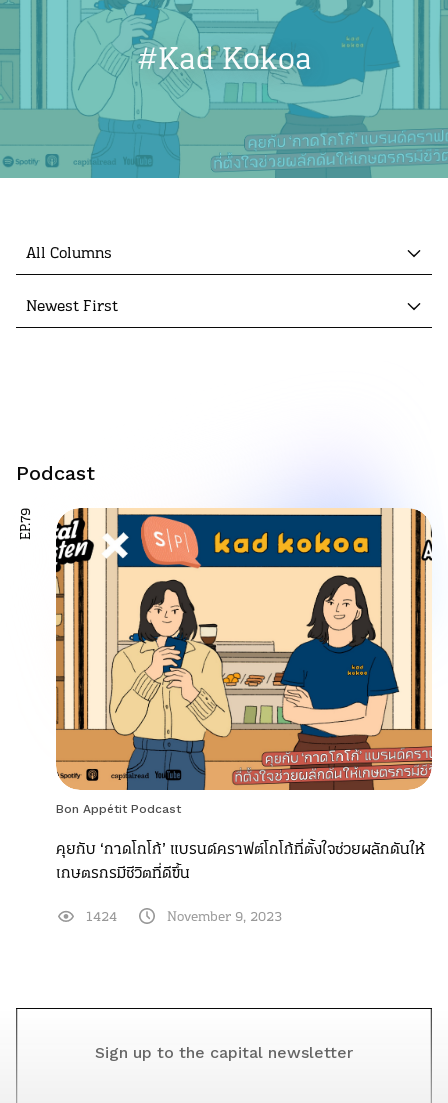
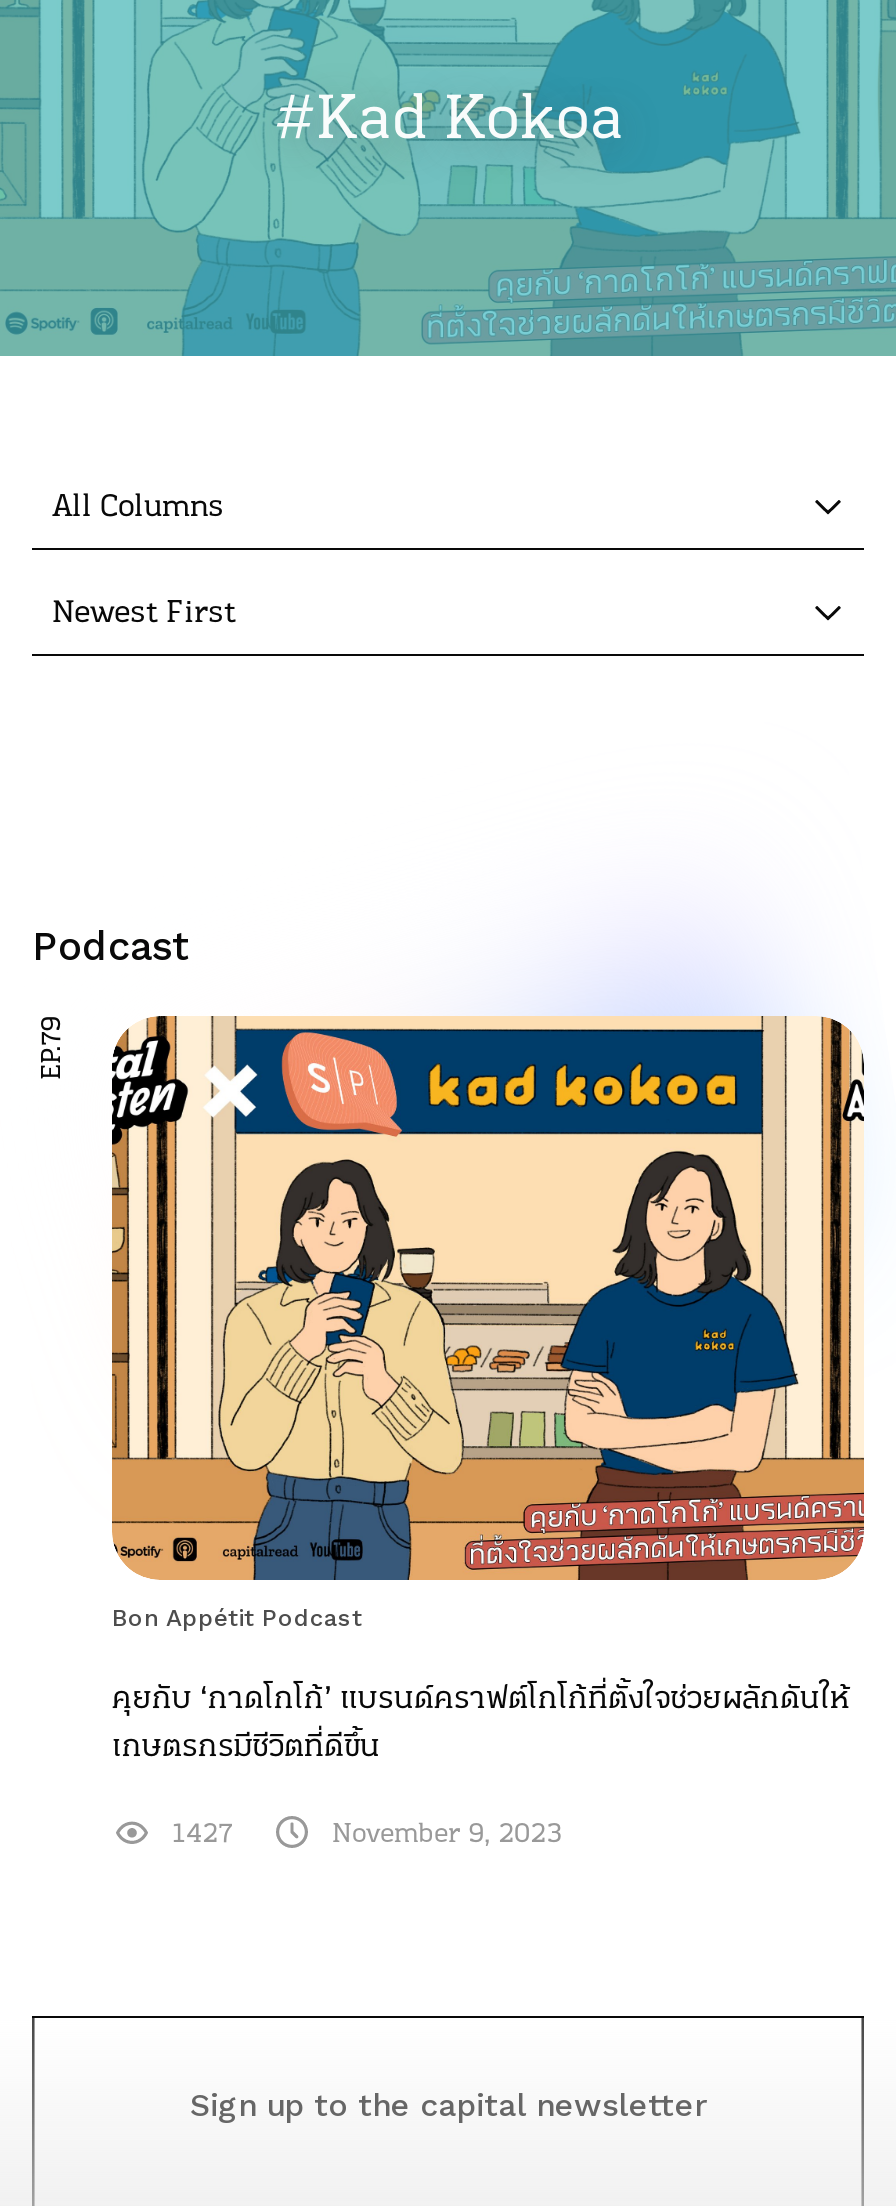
[86,906,117,927] 1424 -> [172,1813,232,1855] 1427

